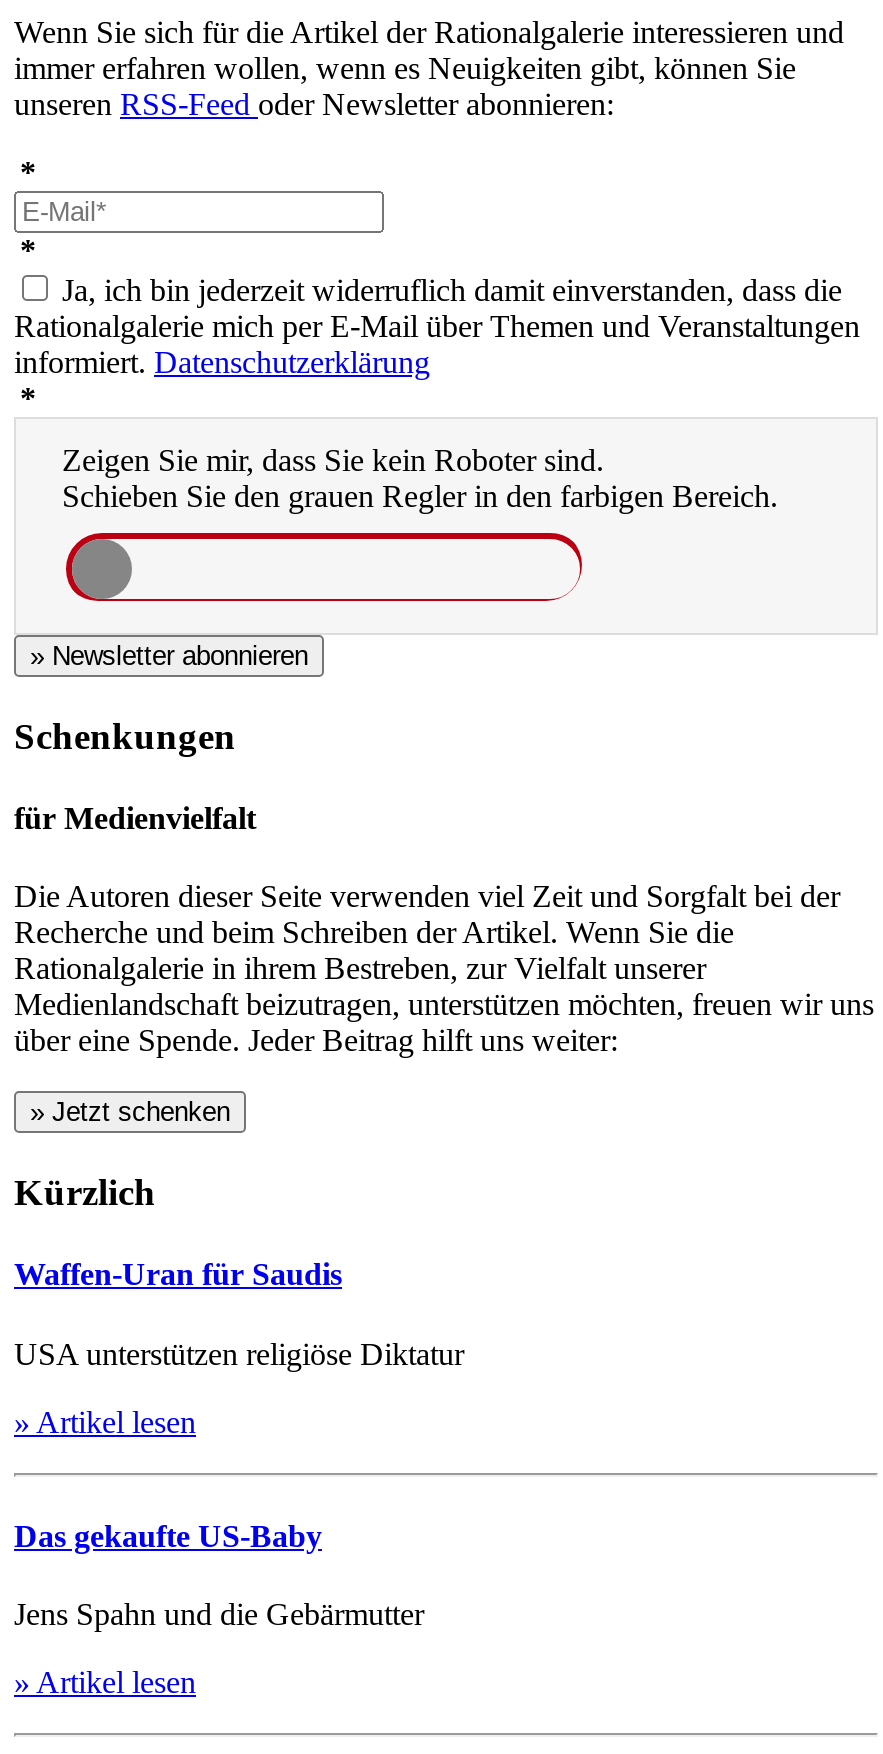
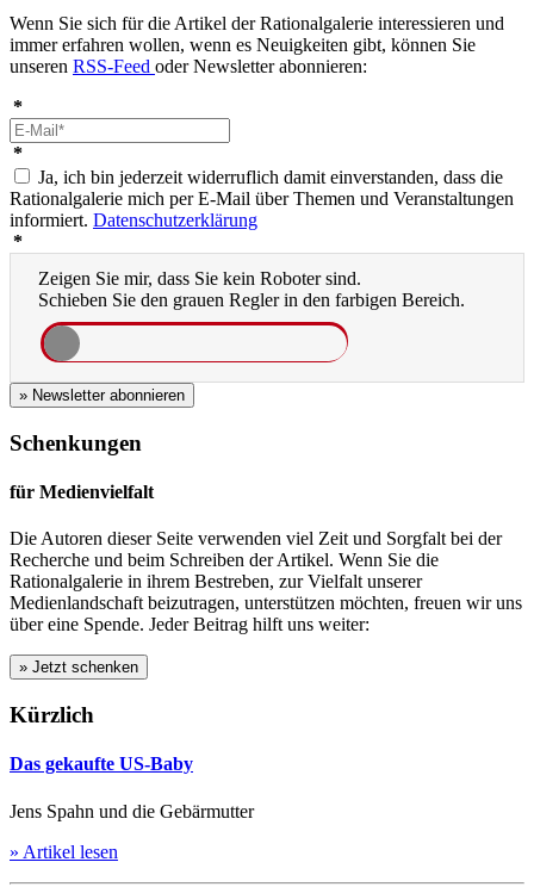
[14,1258,464,1438] Waffen-Uran für Saudis | USA unterstützen religiöse Diktatur | » Artikel lesen -> none

